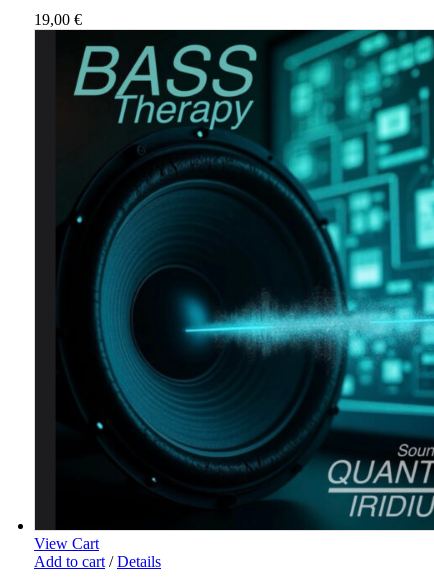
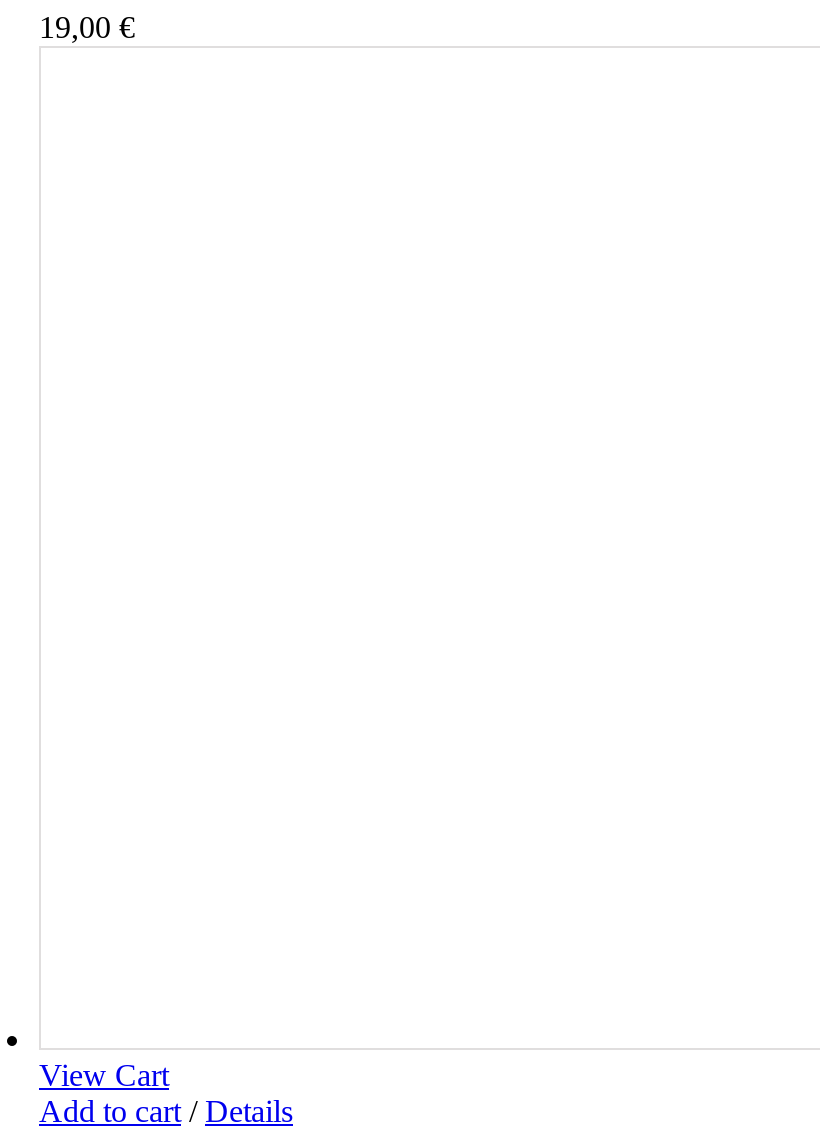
[34,29,431,531] [image] -> none

